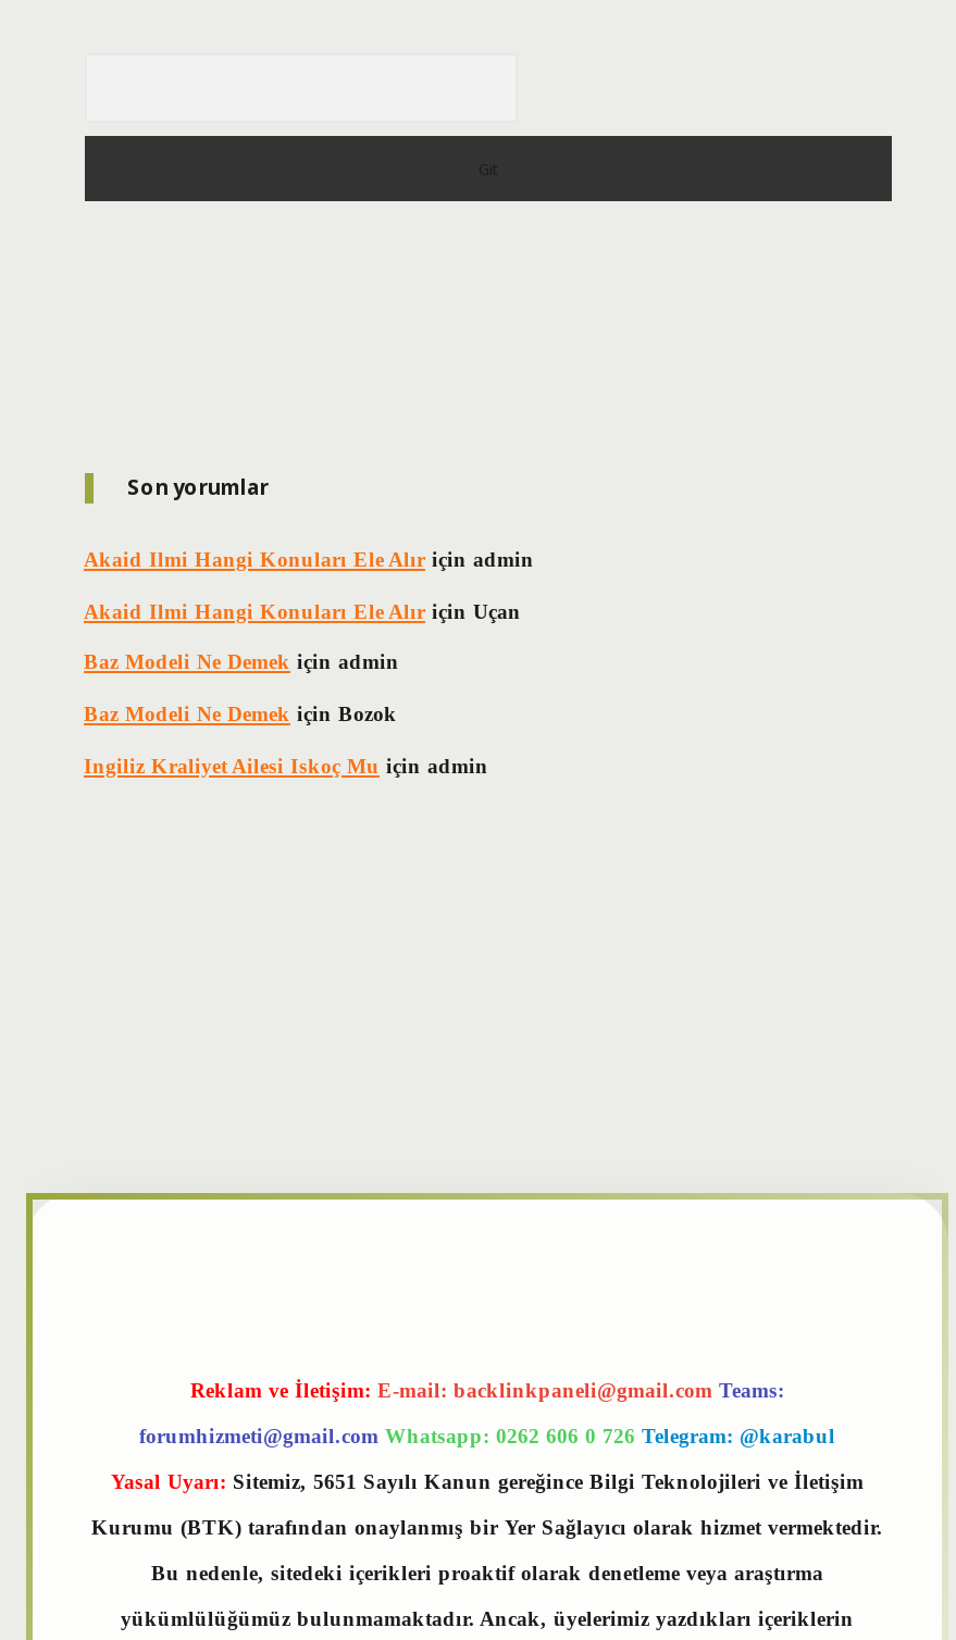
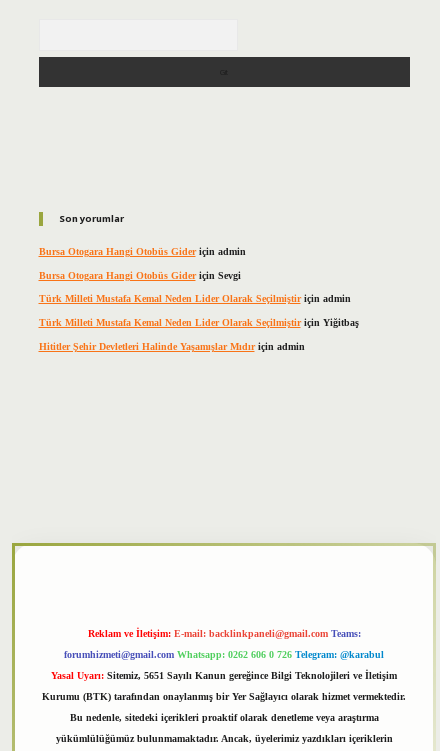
[84,547,534,571] Akaid Ilmi Hangi Konuları Ele Alır için admin -> [38,246,245,257] Bursa Otogara Hangi Otobüs Gider için admin
[84,599,521,623] Akaid Ilmi Hangi Konuları Ele Alır için Uçan -> [38,270,240,281] Bursa Otogara Hangi Otobüs Gider için Sevgi
[84,650,399,674] Baz Modeli Ne Demek için admin -> [38,293,350,304] Türk Milleti Mustafa Kemal Neden Lider Olarak Seçilmiştir için admin
[84,701,397,725] Baz Modeli Ne Demek için Bozok -> [38,317,358,328] Türk Milleti Mustafa Kemal Neden Lider Olarak Seçilmiştir için Yiğitbaş
[84,753,488,776] Ingiliz Kraliyet Ailesi Iskoç Mu için admin -> [38,340,304,351] Hititler Şehir Devletleri Halinde Yaşamışlar Mıdır için admin

